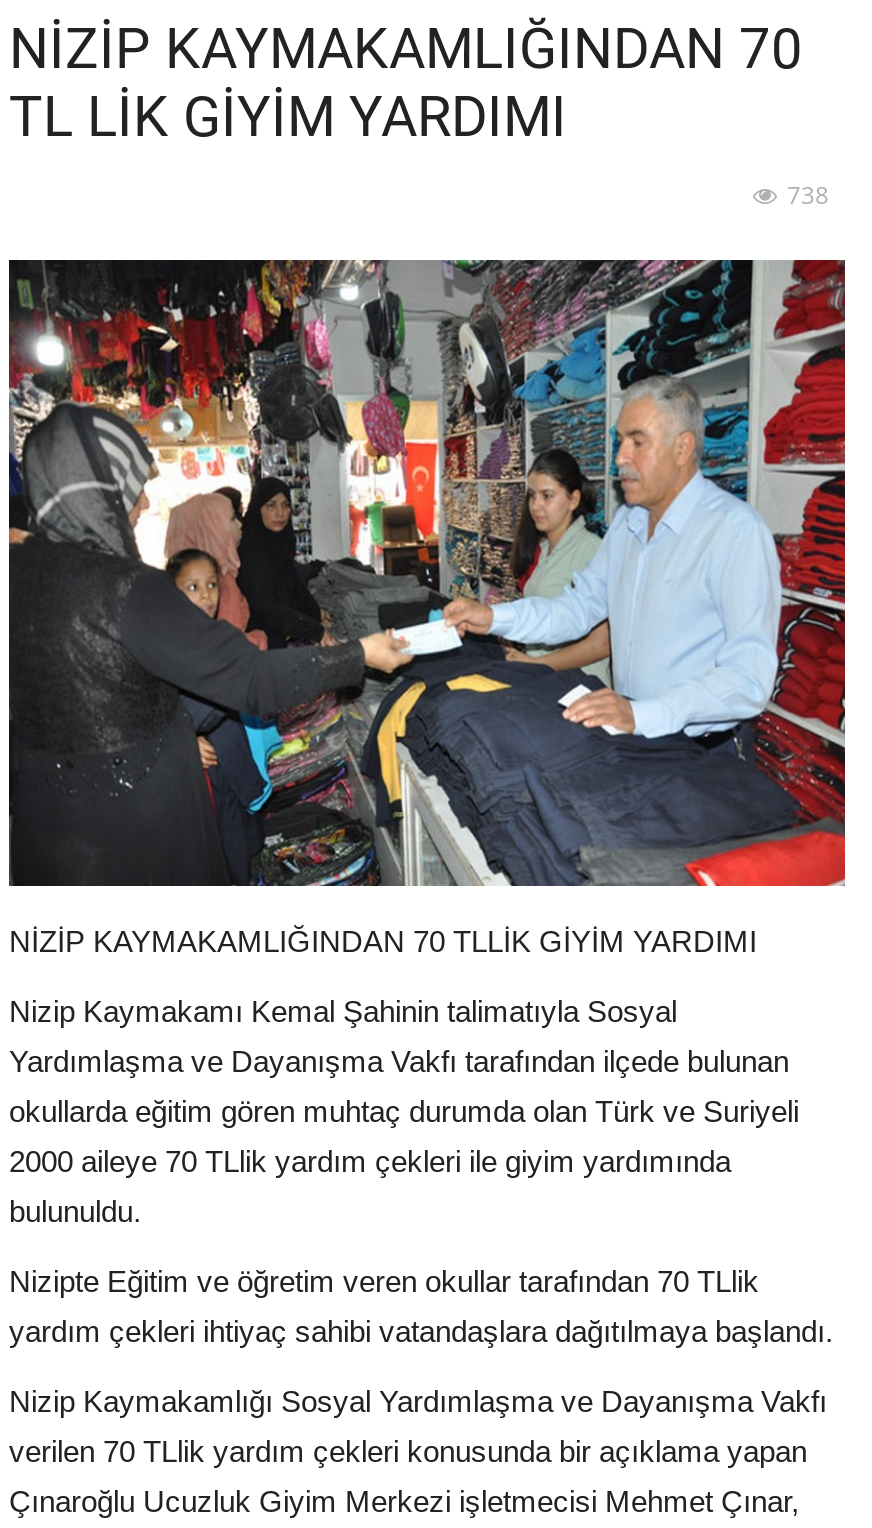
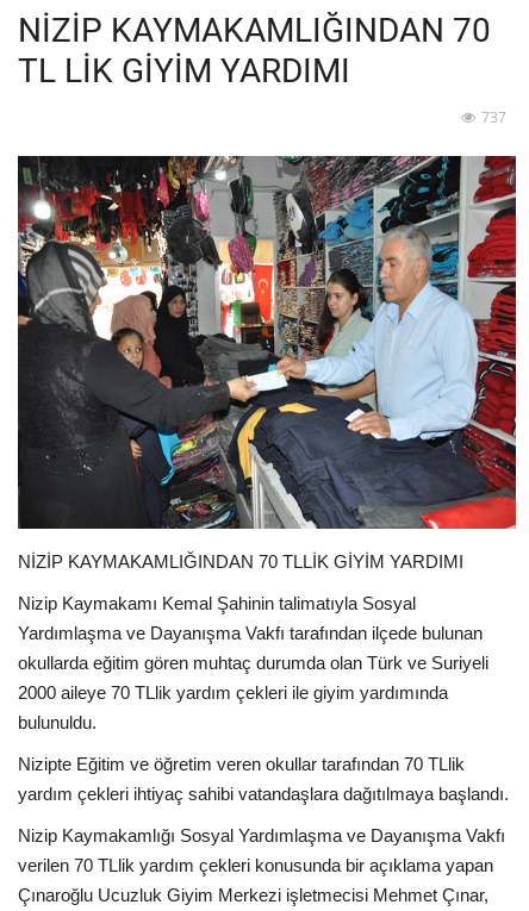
[787,178,829,212] 738 -> [481,107,506,127] 737

